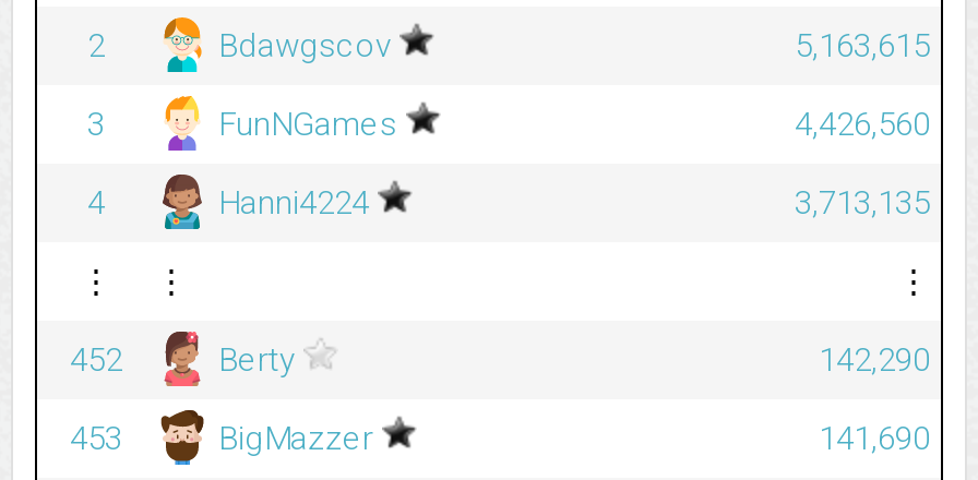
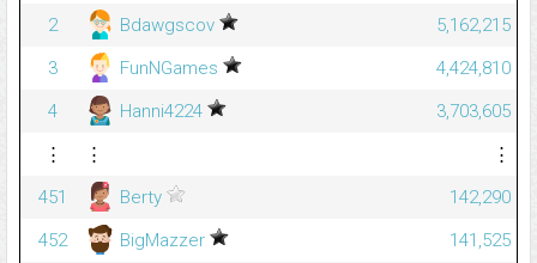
[795,26,930,66] 5,163,615 -> [436,14,511,36] 5,162,215
[795,105,930,144] 4,426,560 -> [436,58,511,79] 4,424,810
[795,183,930,223] 3,713,135 -> [436,101,511,122] 3,703,605
[70,341,122,380] 452 -> [38,187,67,208] 451
[70,419,122,458] 453 -> [38,230,67,251] 452
[819,419,930,458] 141,690 -> [449,230,511,251] 141,525

